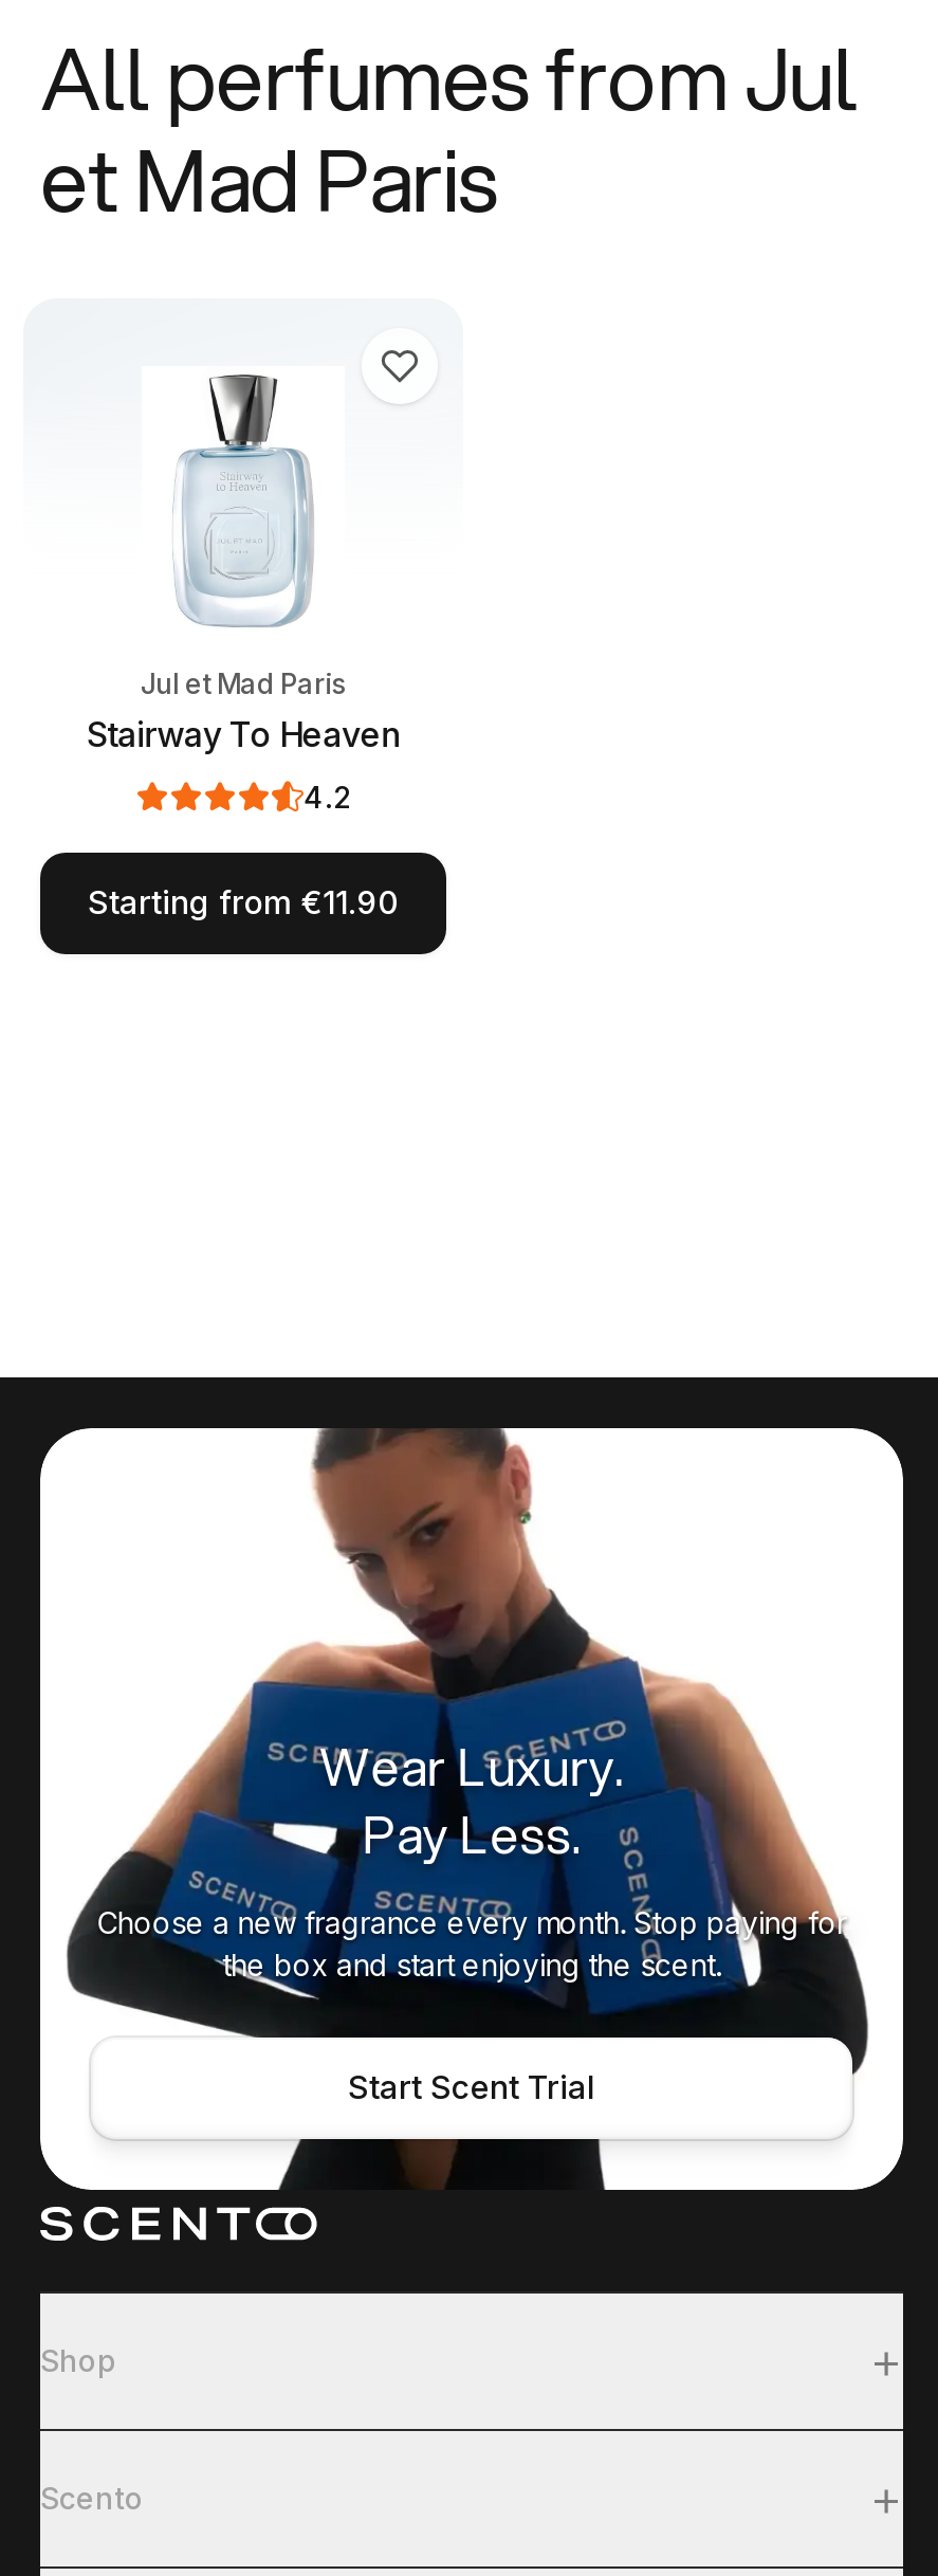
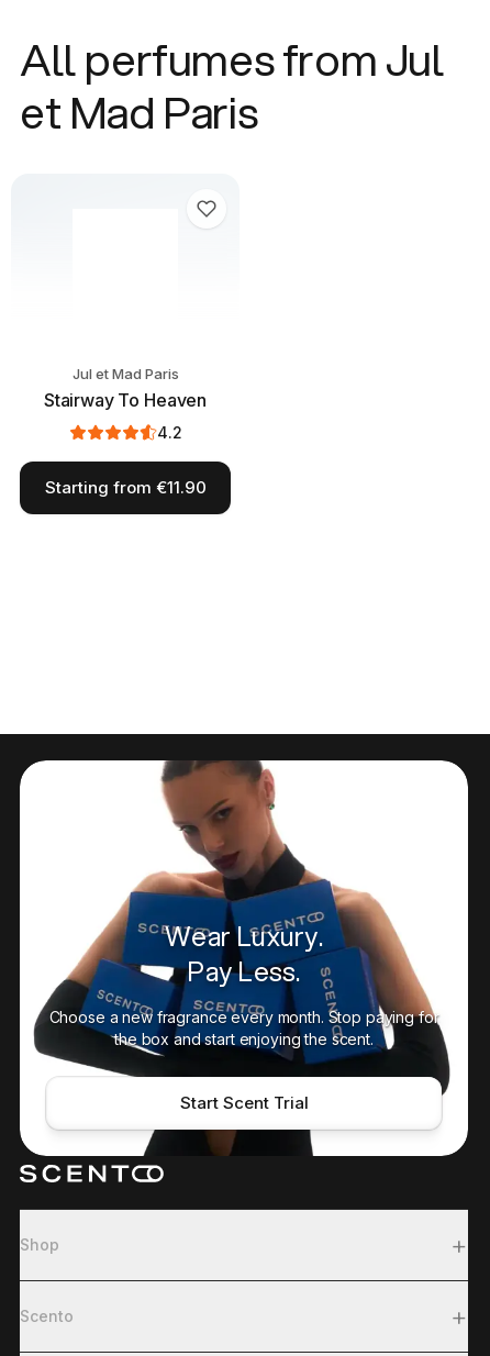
[178,372,313,628] [image] -> none

